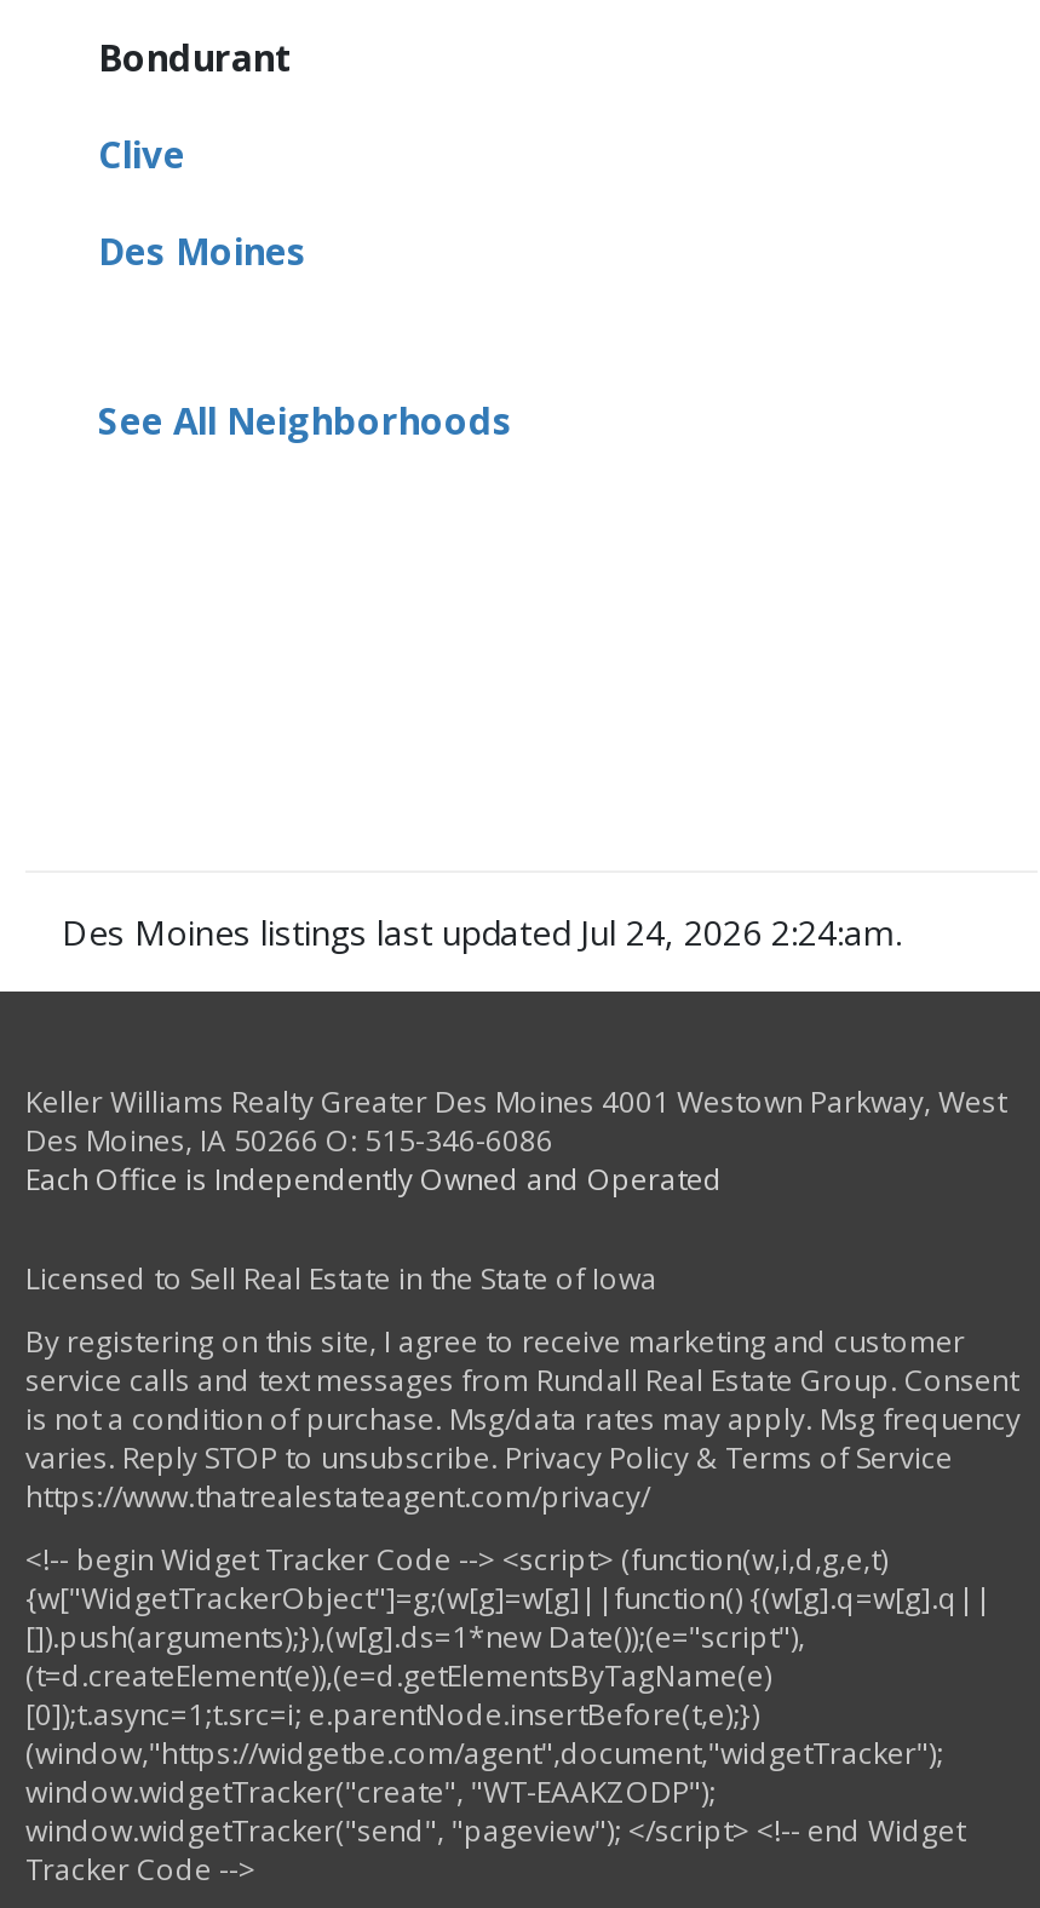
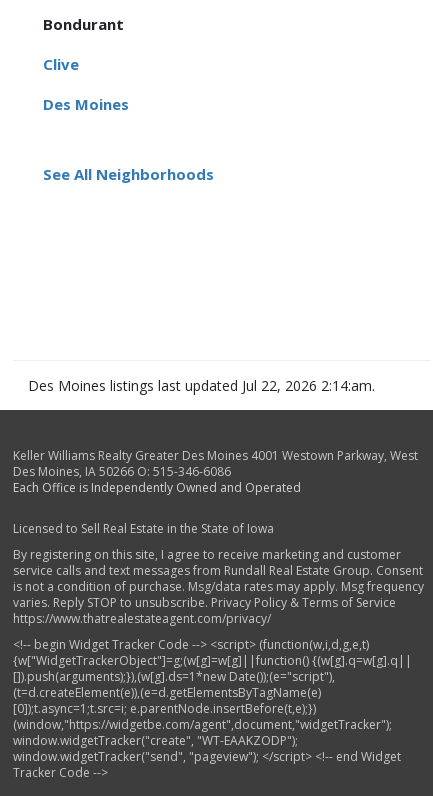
[62,909,902,955] Des Moines listings last updated Jul 24, 2026 2:24:am. -> [28,376,375,395] Des Moines listings last updated Jul 22, 2026 2:14:am.

